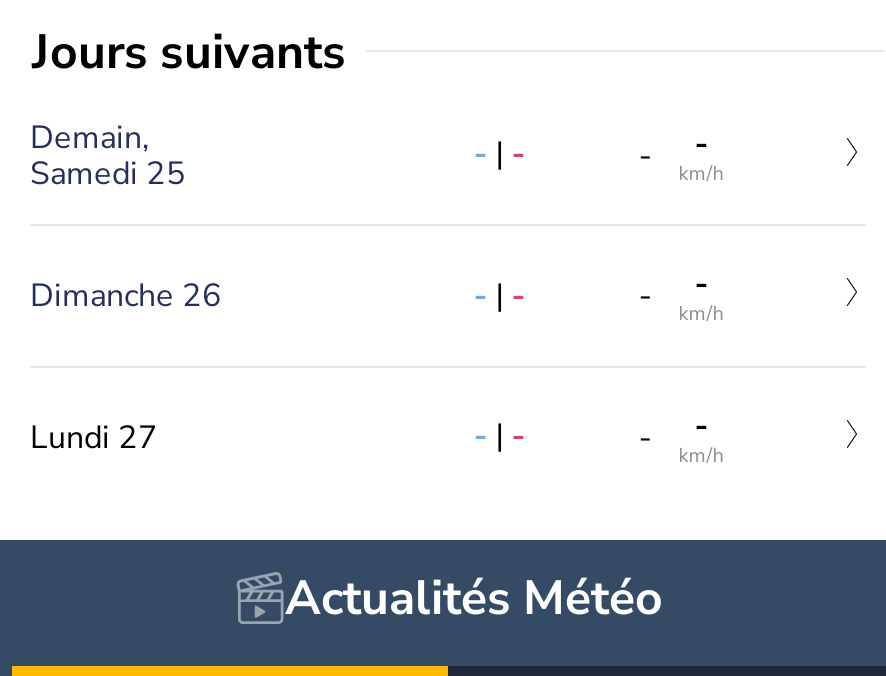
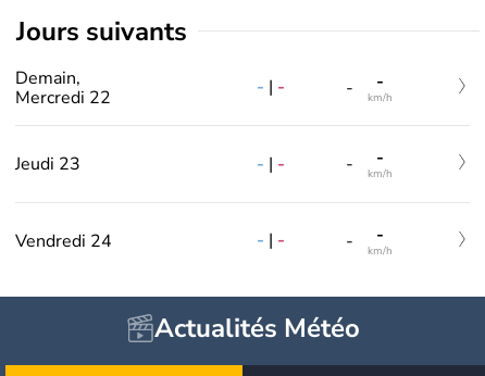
[30,151,186,195] Samedi 25 -> [15,85,111,109] Mercredi 22
[30,274,222,318] Dimanche 26 -> [15,152,80,176] Jeudi 23
[30,416,158,460] Lundi 27 -> [15,229,112,253] Vendredi 24

